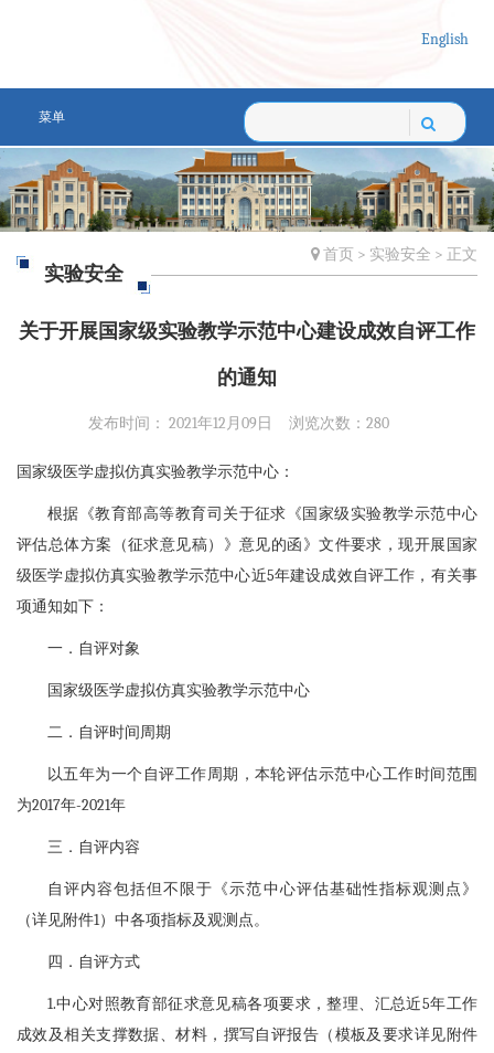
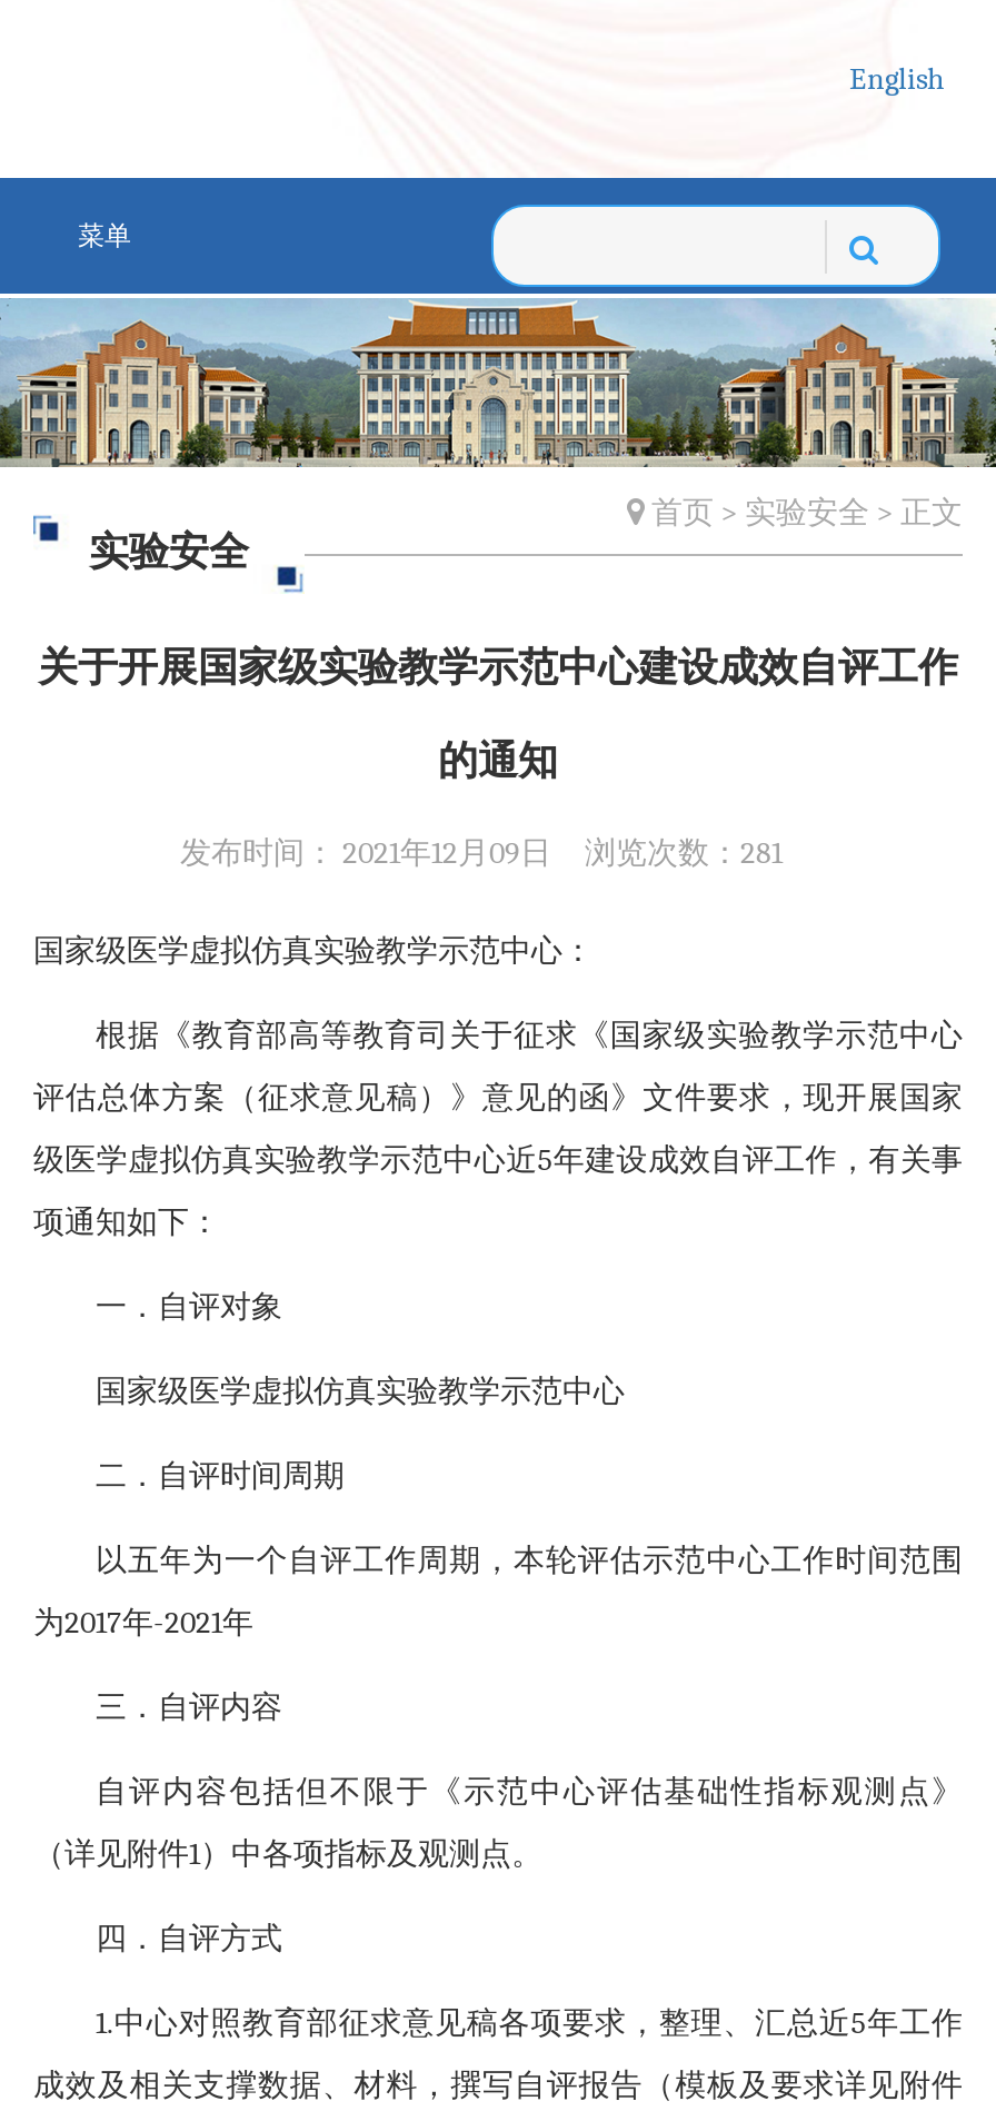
[88,414,389,433] 发布时间： 2021年12月09日 浏览次数：280 -> [180,835,783,873] 发布时间： 2021年12月09日 浏览次数：281

